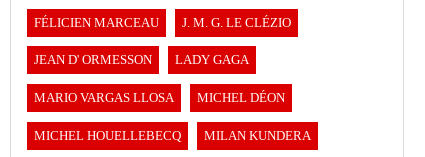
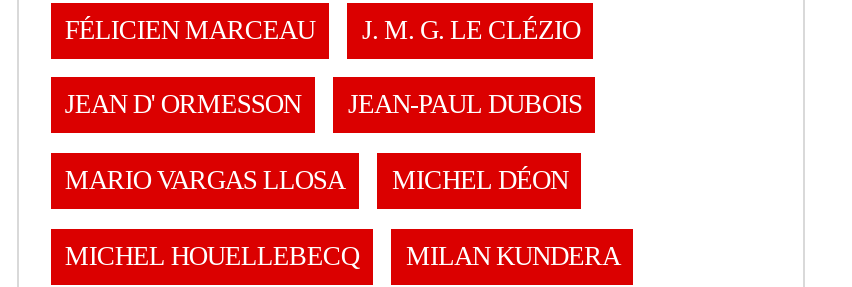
[175,52,249,67] LADY GAGA -> [348,90,582,120] JEAN-PAUL DUBOIS

